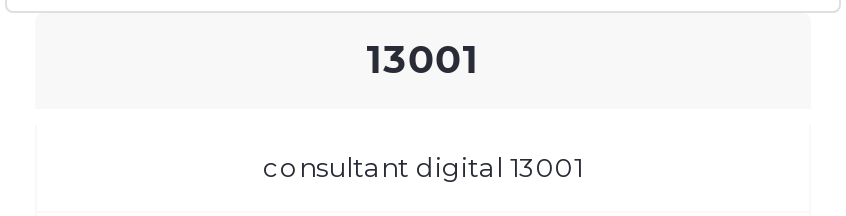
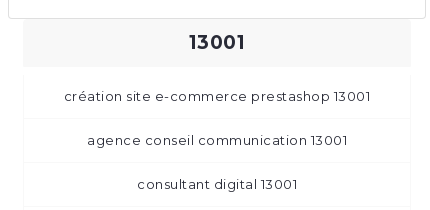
none -> [64,88,370,148] création site e-commerce prestashop 13001 | agence conseil communication 13001

